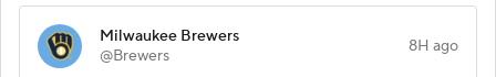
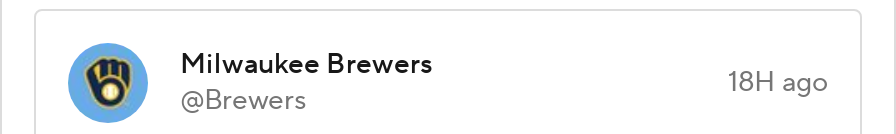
[409,36,458,56] 8H ago -> [728,65,828,101] 18H ago

